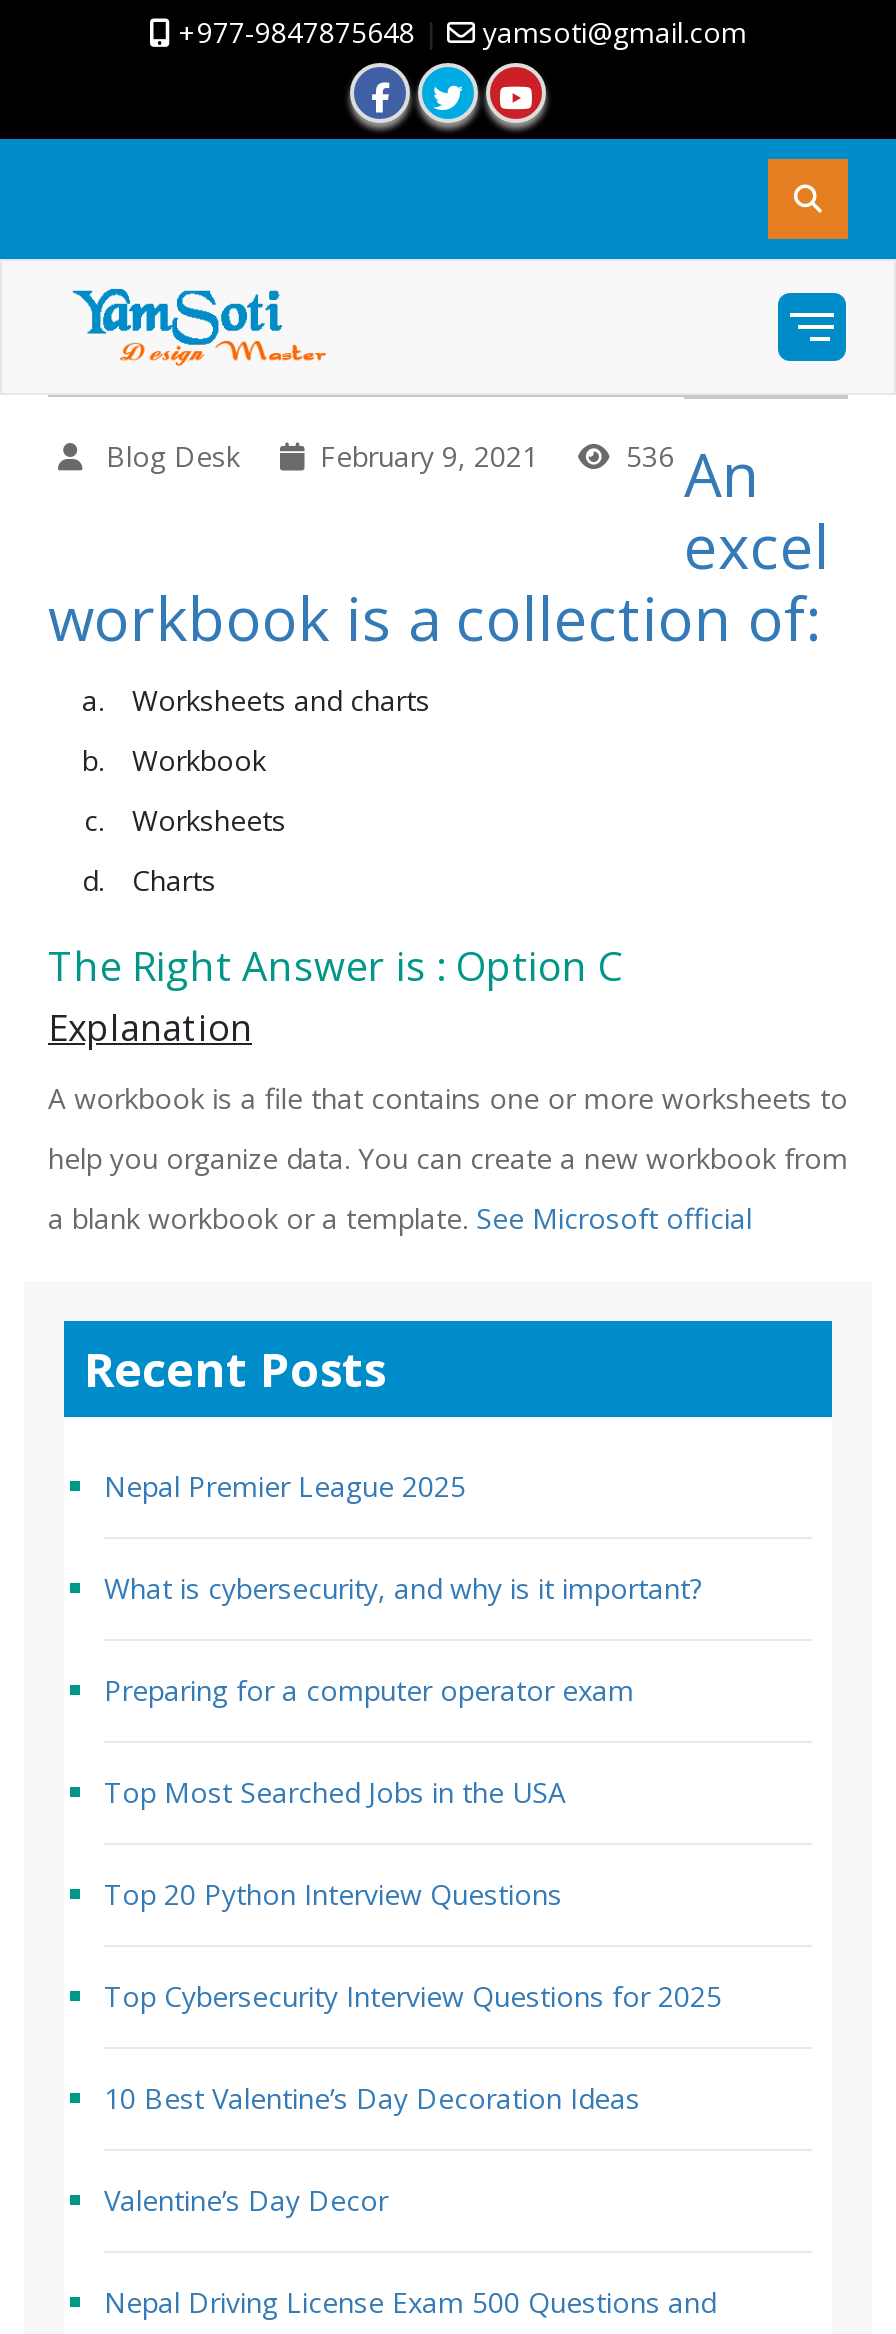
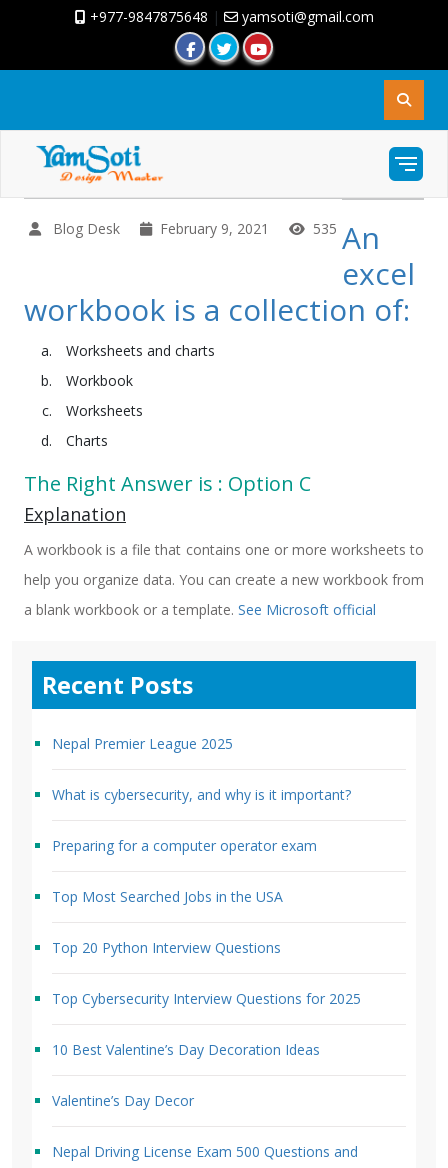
[82,432,760,514] Blog Desk February 9, 2021 536 An -> [41,217,380,258] Blog Desk February 9, 2021 535 An

